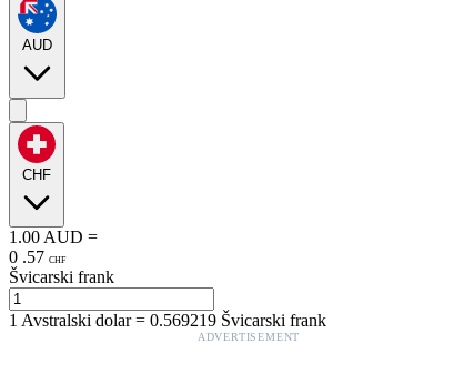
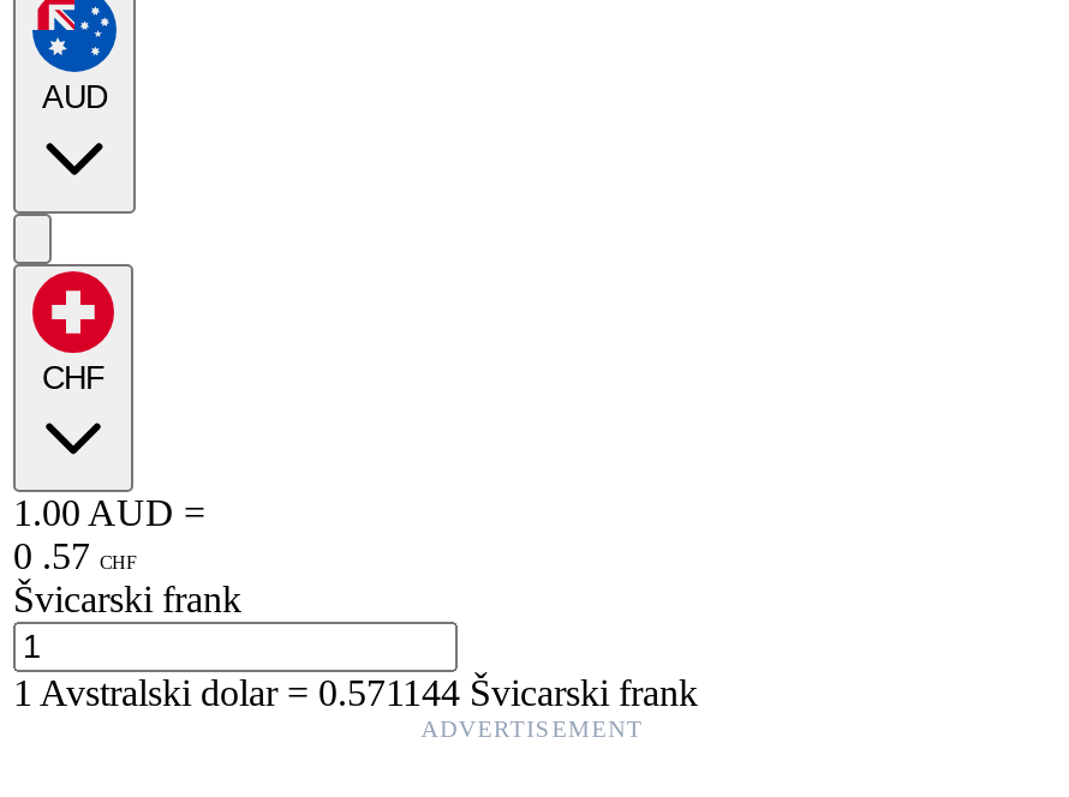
[9,311,326,329] 1Avstralski dolar=0.569219 Švicarski frank -> [13,672,698,712] 1Avstralski dolar=0.571144 Švicarski frank

